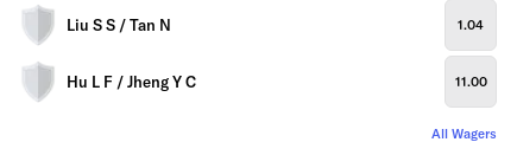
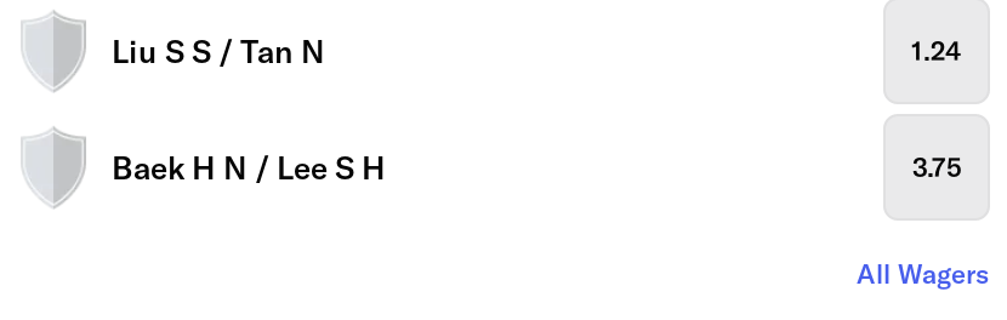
[458,16,484,33] 1.04 -> [911,33,962,67] 1.24
[67,72,196,91] Hu L F / Jheng Y C -> [112,148,386,187] Baek H N / Lee S H
[455,73,487,89] 11.00 -> [912,149,961,183] 3.75

